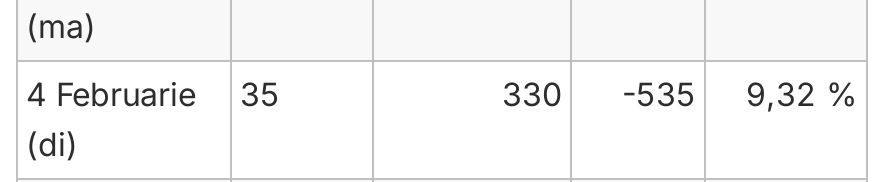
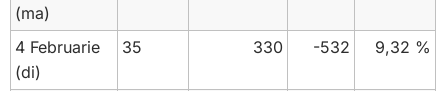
[502,74,858,114] 330 -535 9,32 % -> [253,37,431,57] 330 -532 9,32 %

